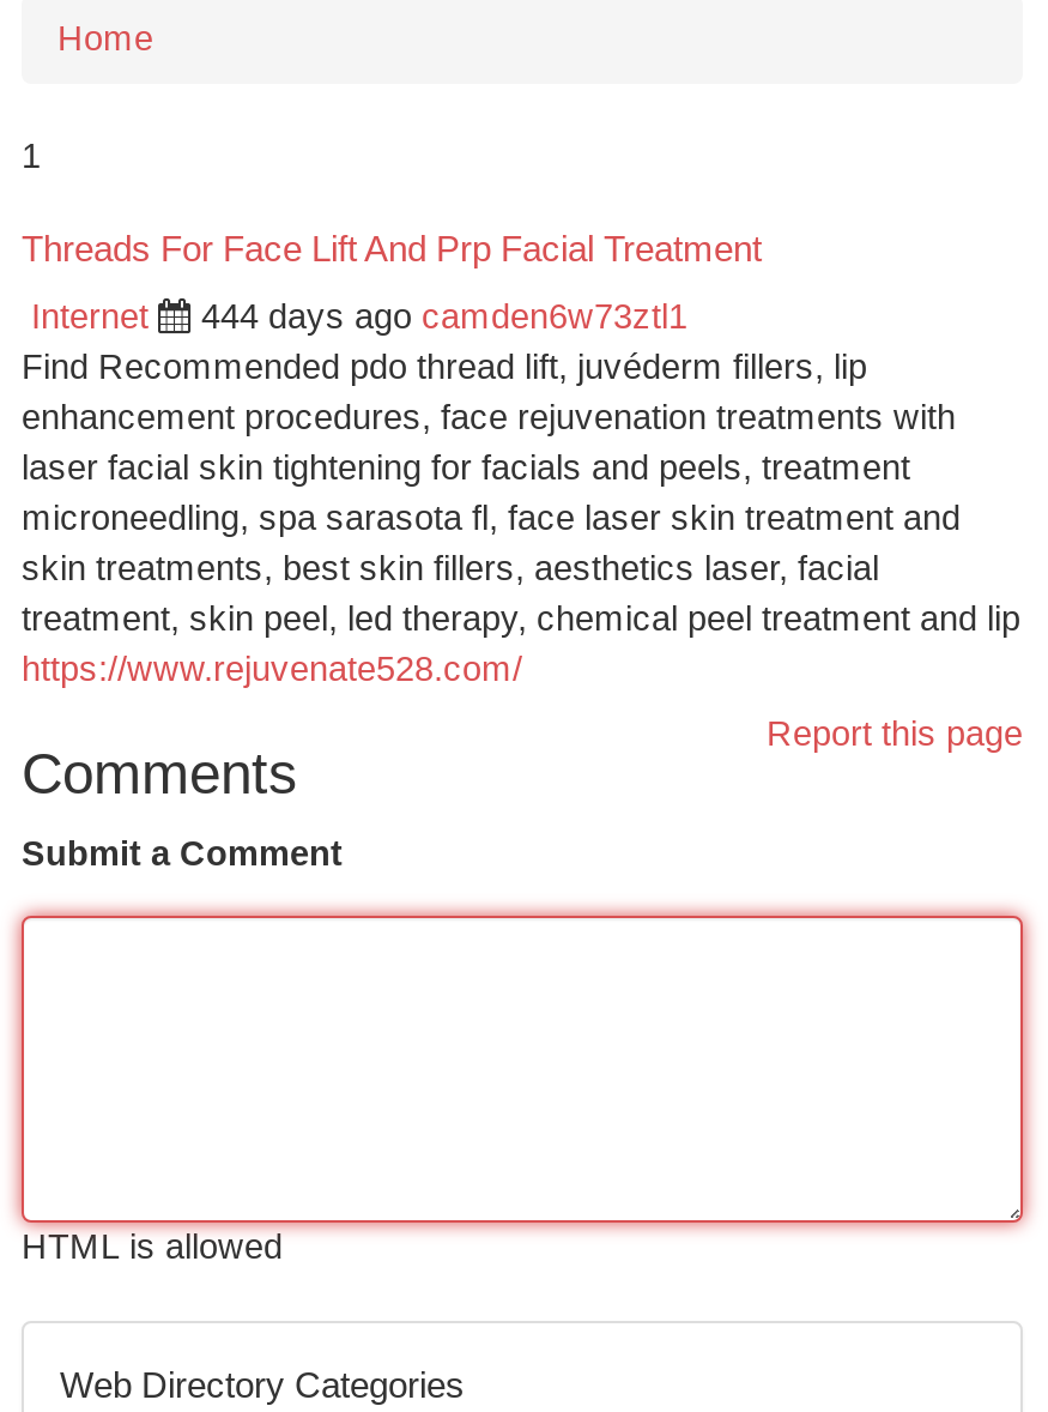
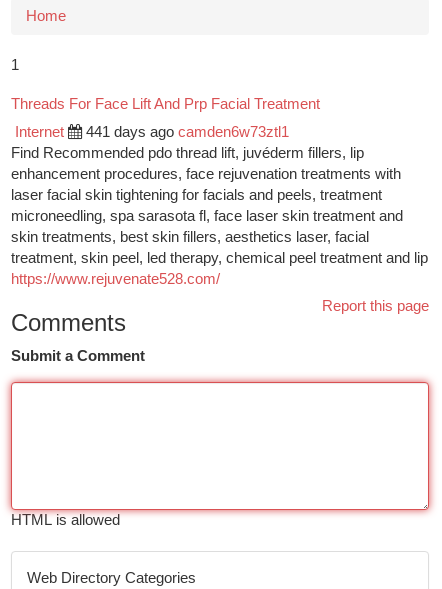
[201,297,687,336] 444 days ago camden6w73ztl1 -> [86,124,289,140] 441 days ago camden6w73ztl1

